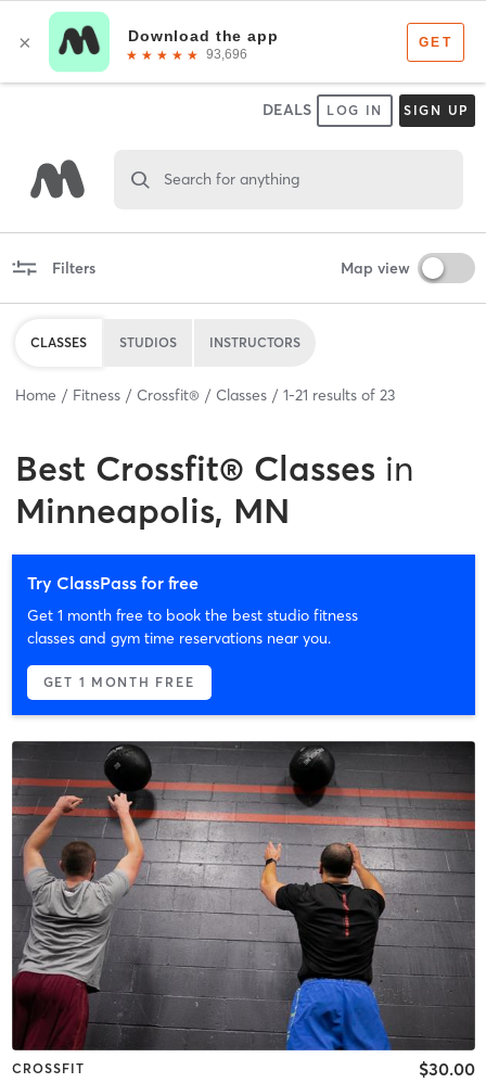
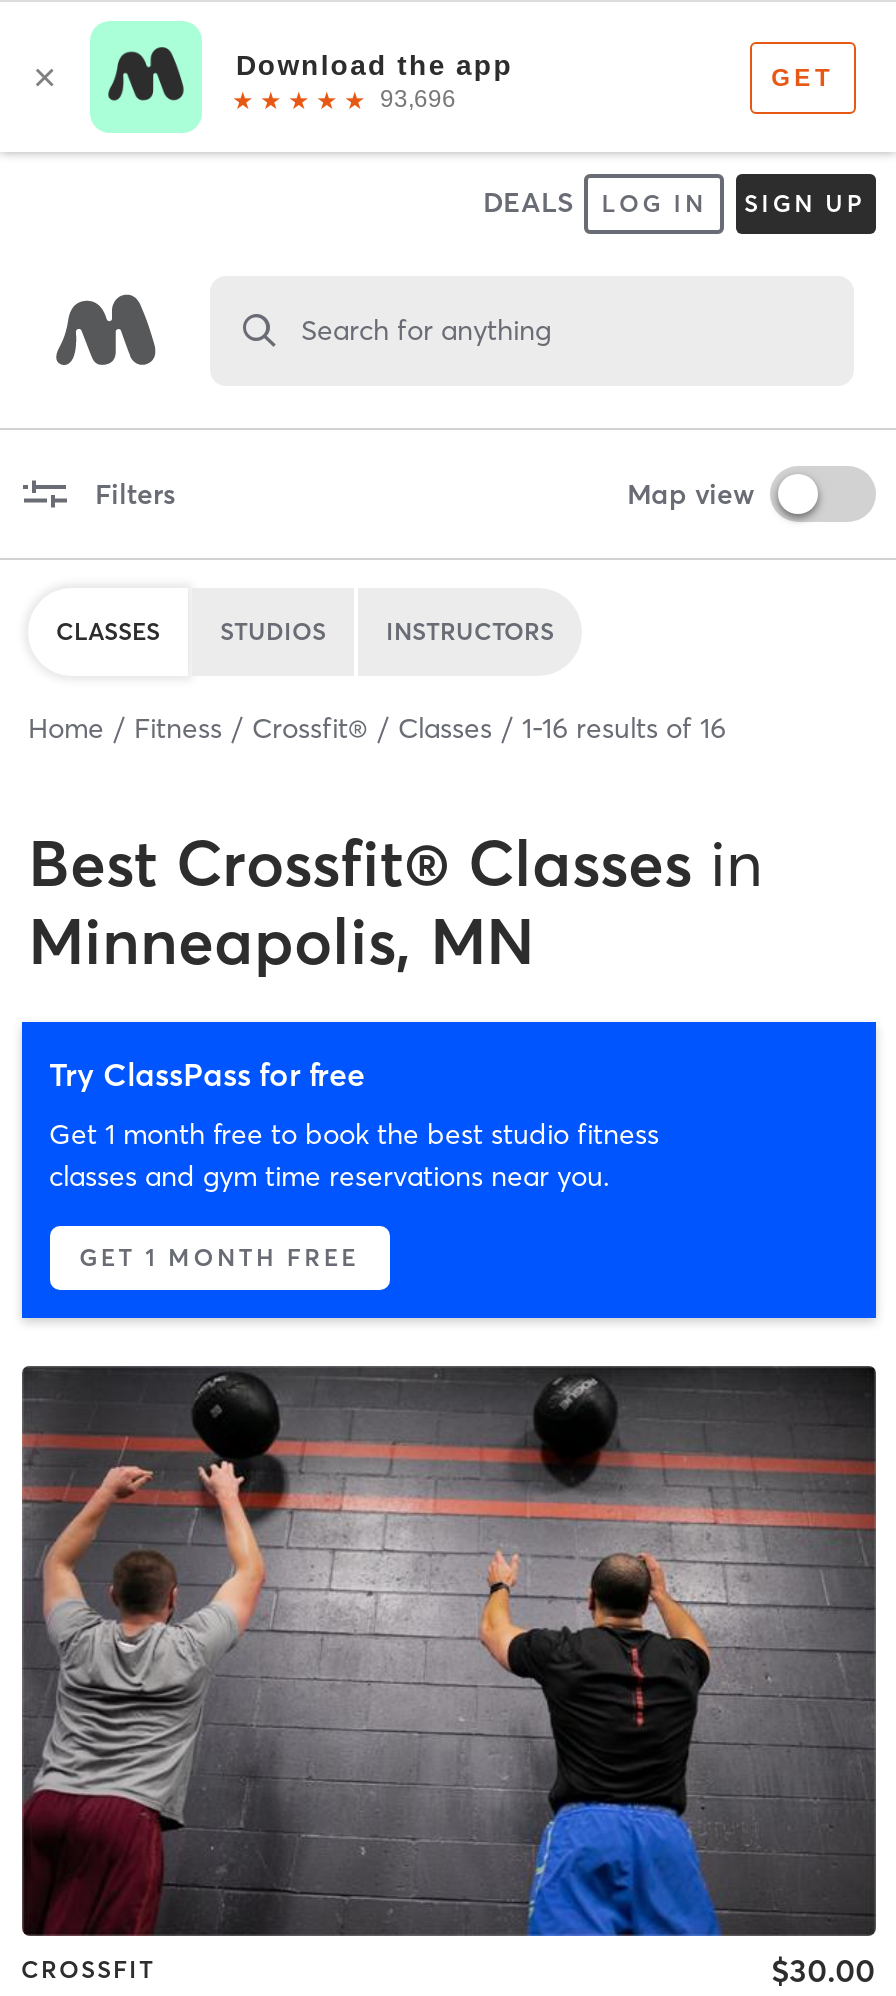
[15,385,395,404] Home Fitness Crossfit® Classes 1-21 results of 23 -> [28,709,726,745] Home Fitness Crossfit® Classes 1-16 results of 16

